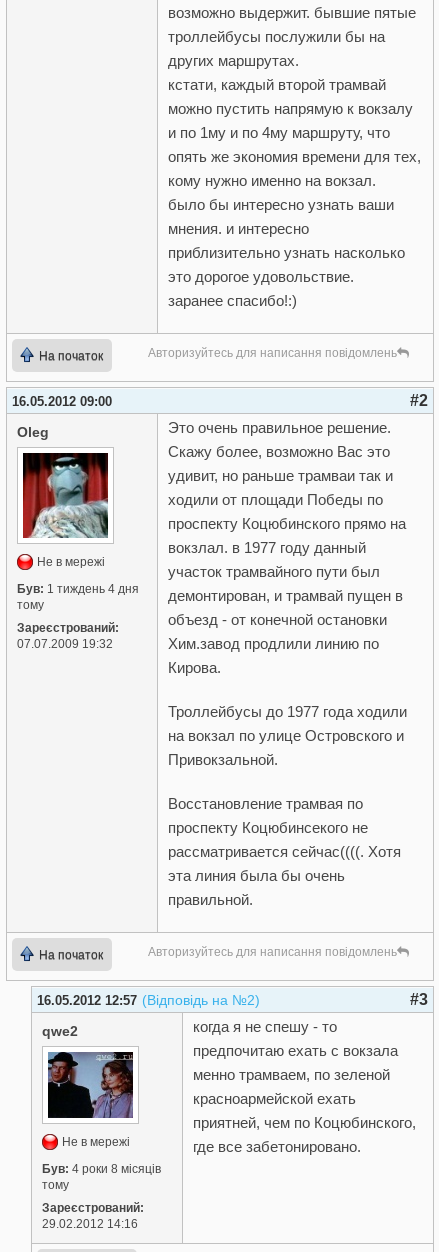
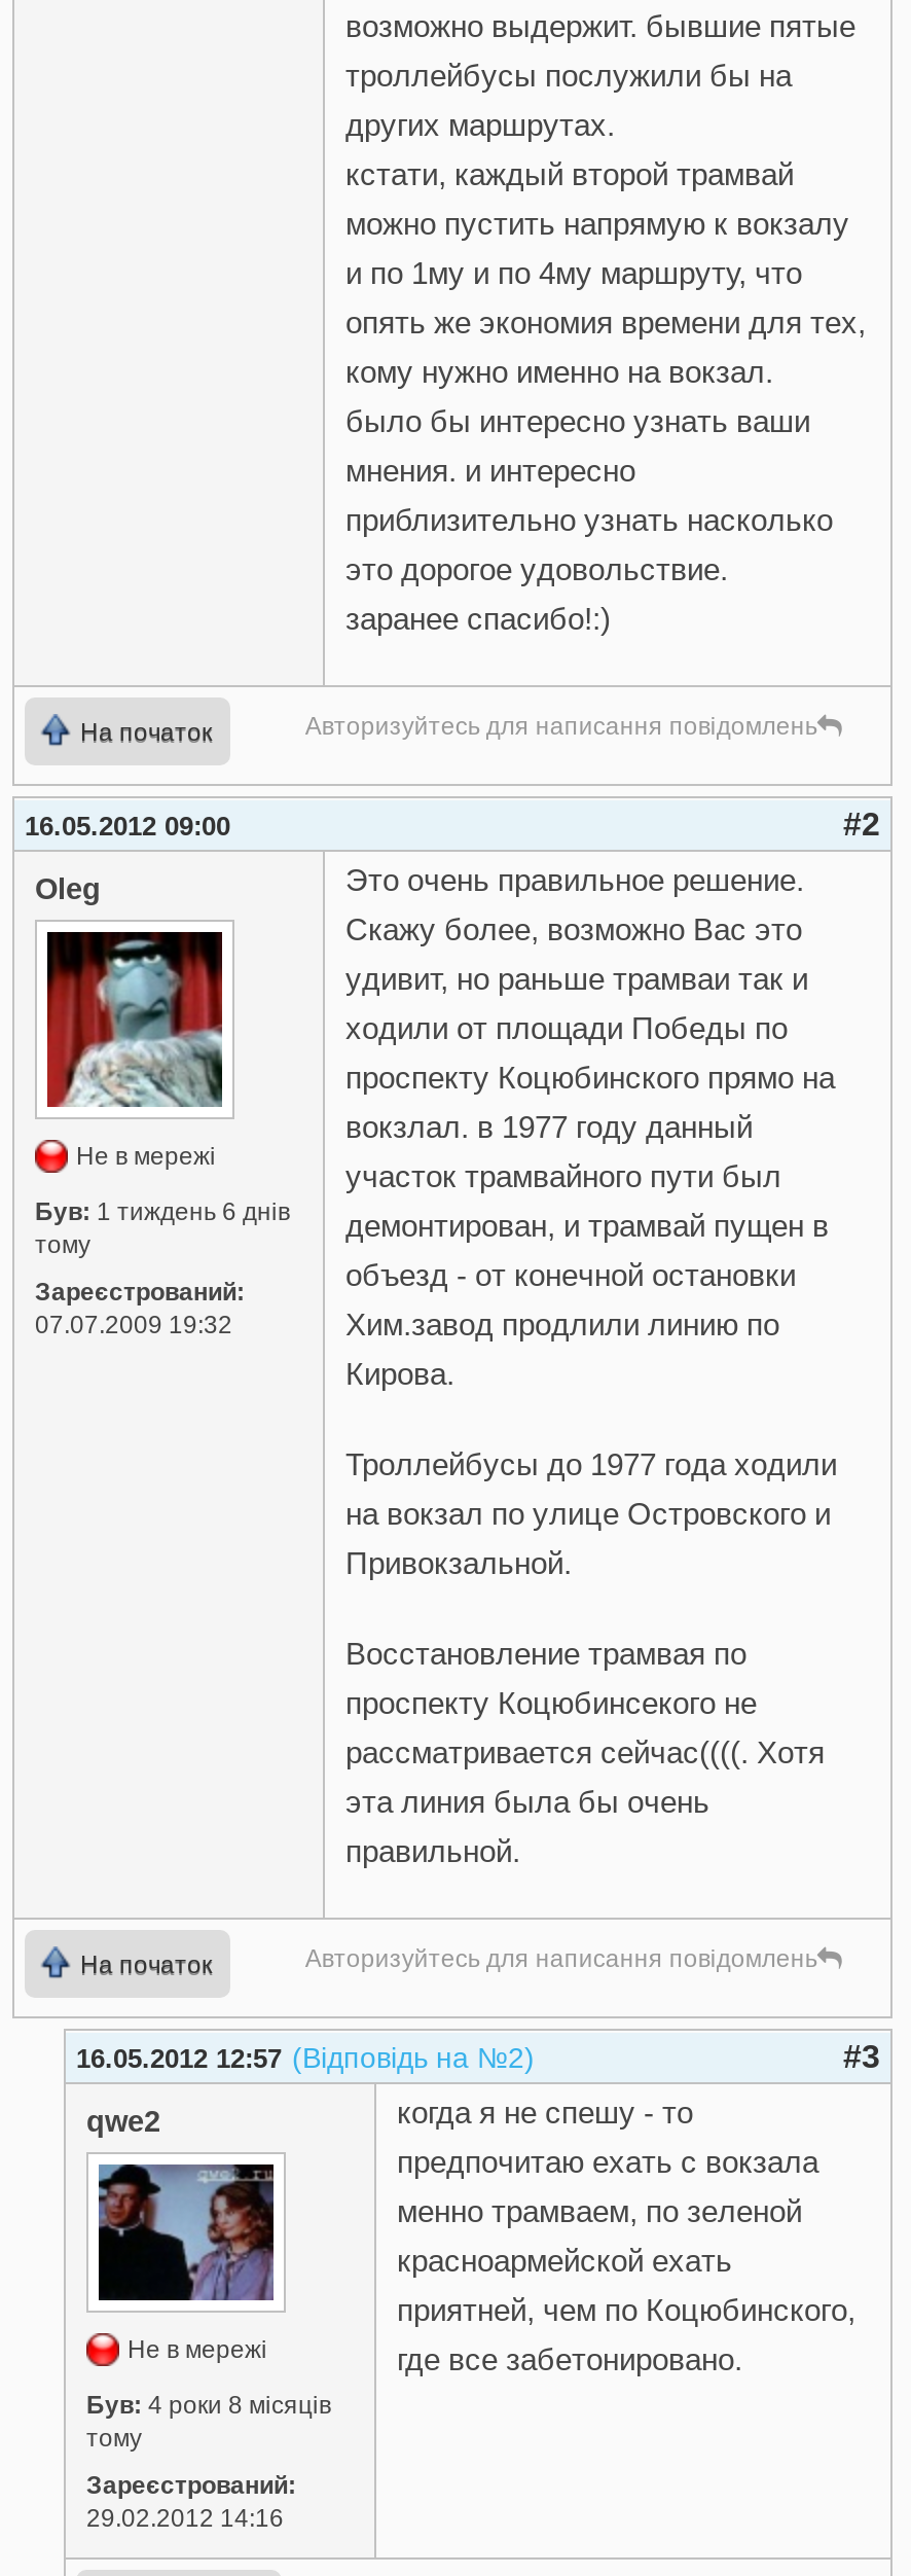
[17,582,139,596] Був: 1 тиждень 4 дня -> [35,1197,290,1226] Був: 1 тиждень 6 днів

